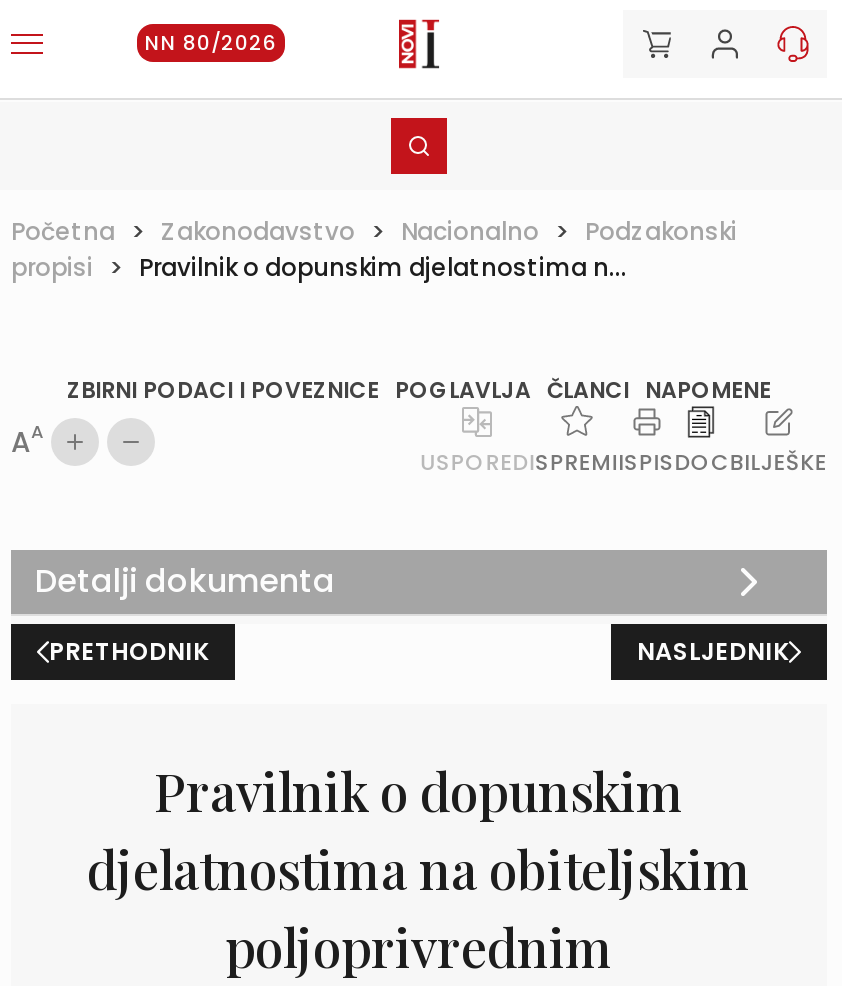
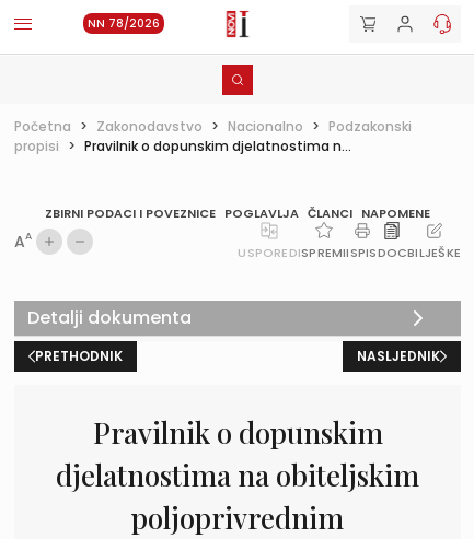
[145,28,277,58] NN 80/2026 -> [88,15,160,32] NN 78/2026

